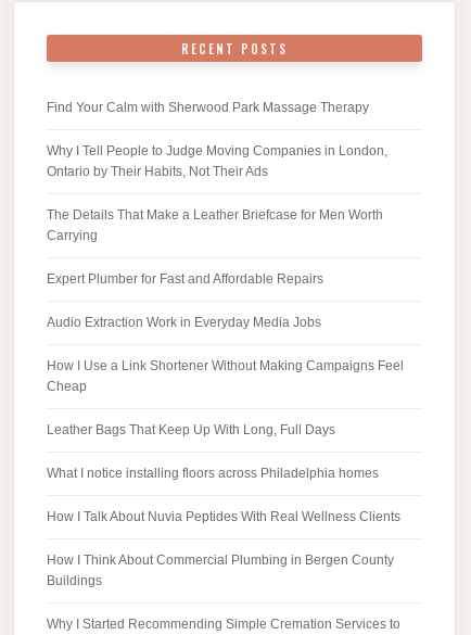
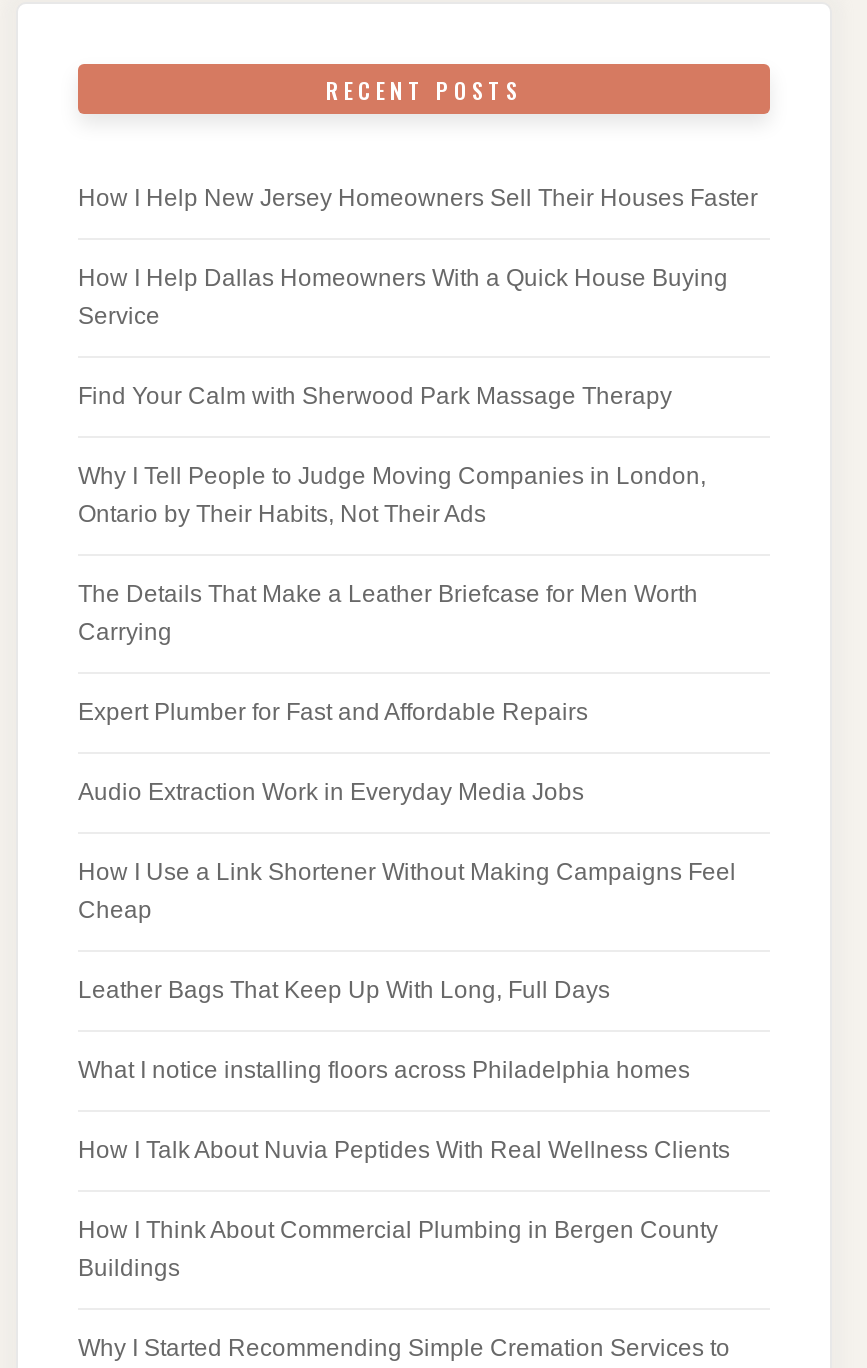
none -> [78,183,758,329] How I Help New Jersey Homeowners Sell Their Houses Faster | How I Help Dallas Homeowners With a Quick House Buying | Service

